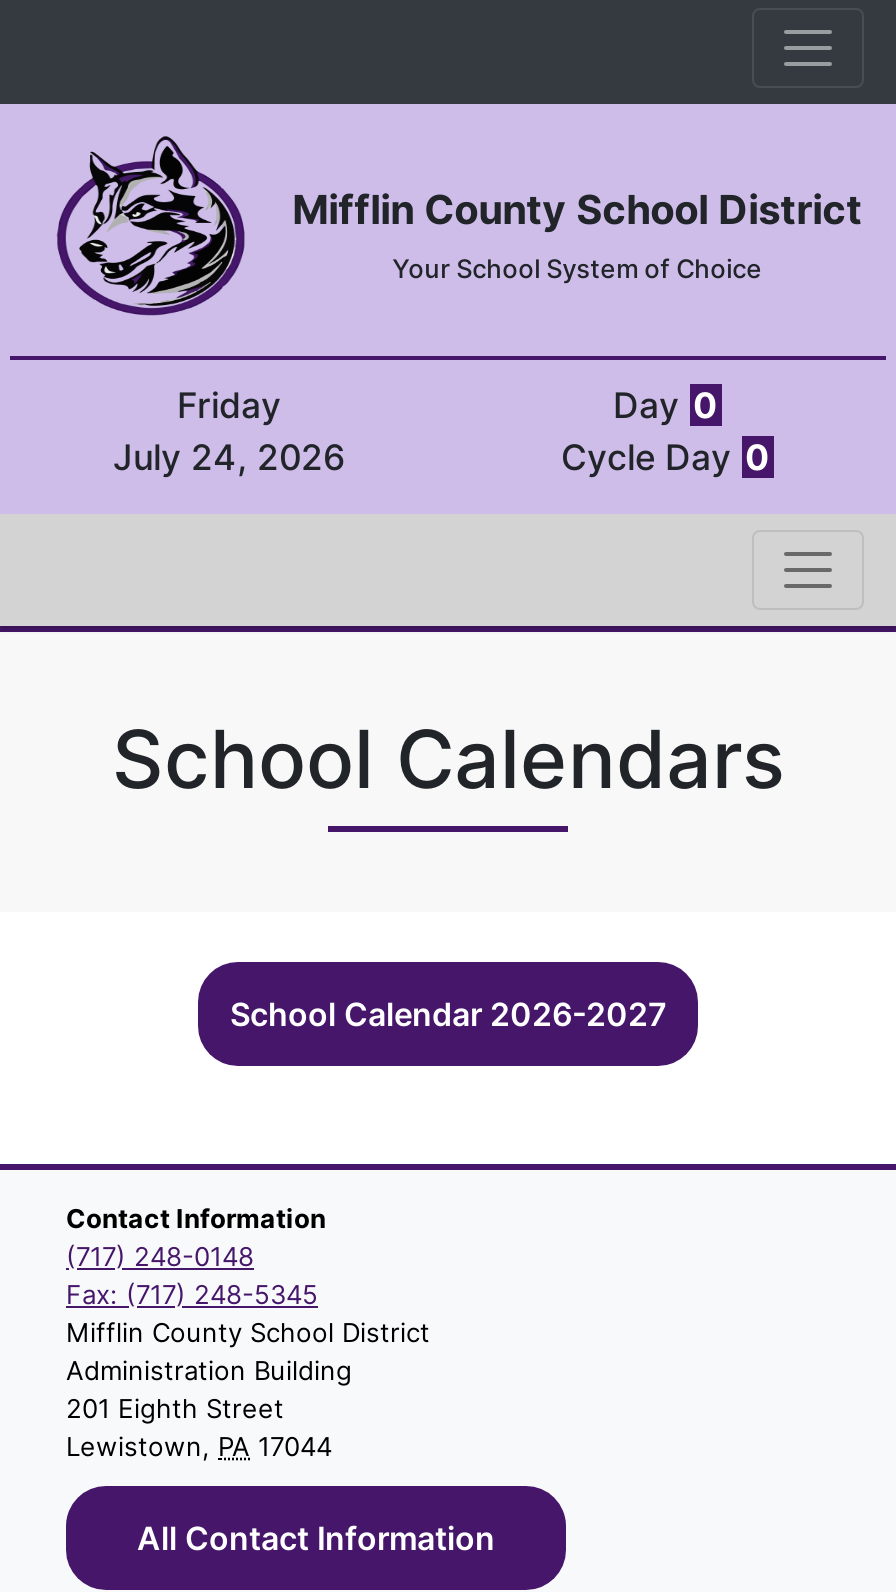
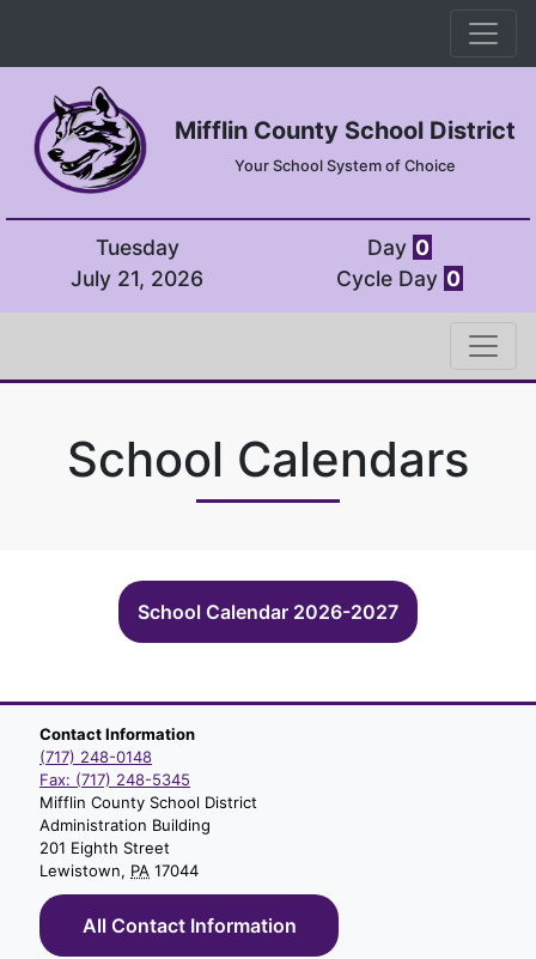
[113,384,345,478] Friday | July 24, 2026 -> [71,235,203,291] Tuesday | July 21, 2026

